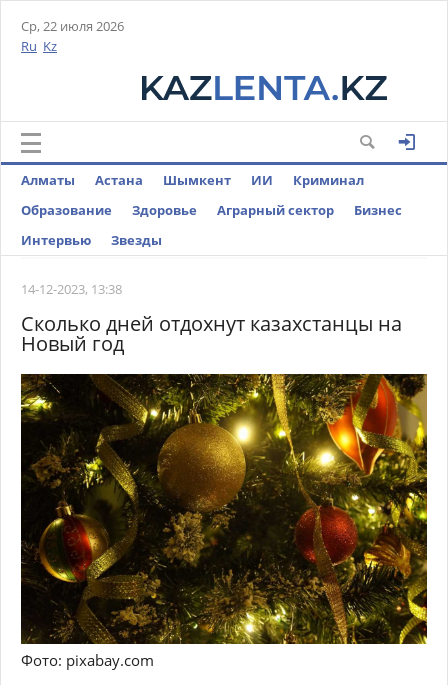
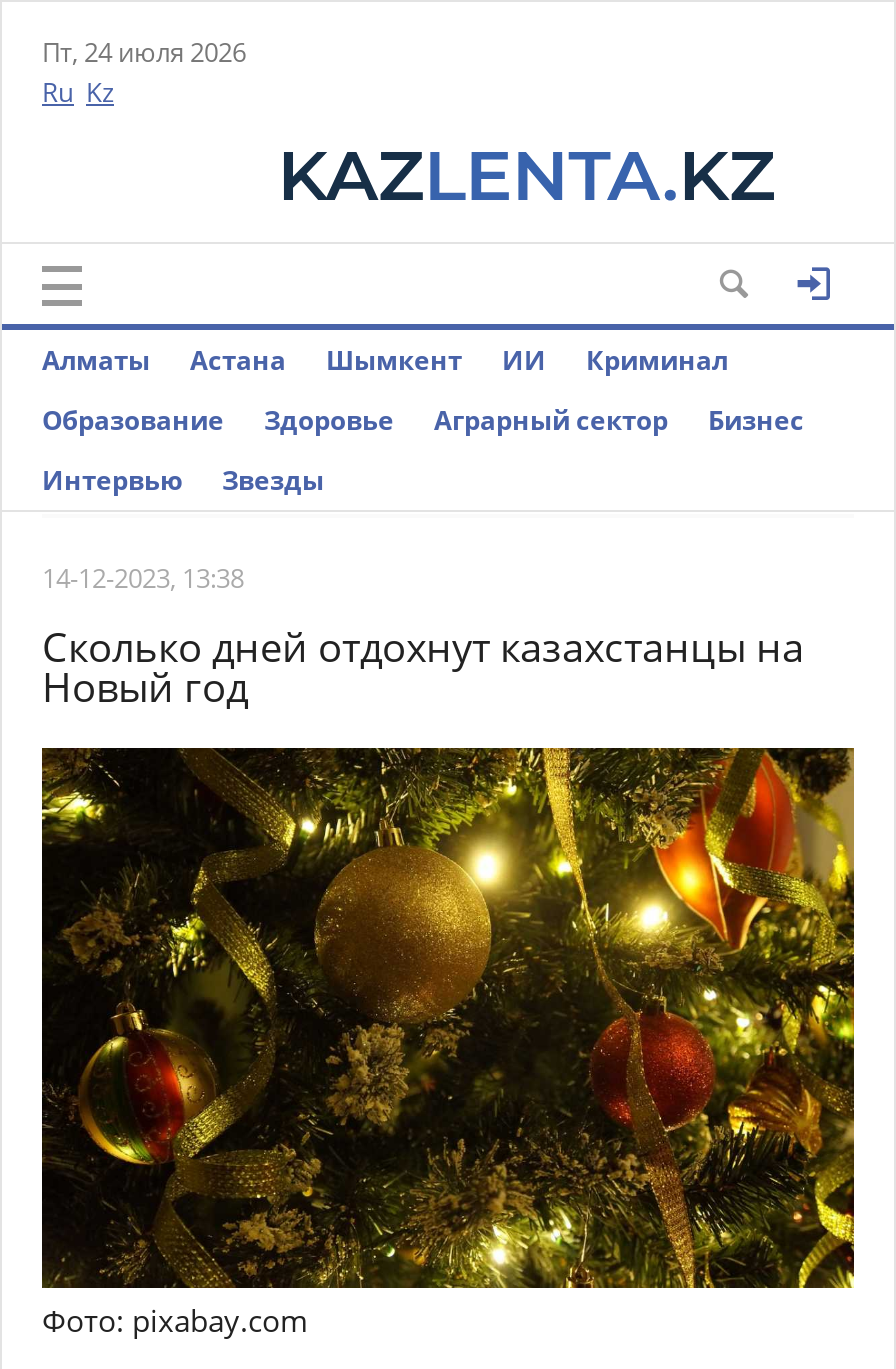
[21,17,124,35] Ср, 22 июля 2026 -> [42,34,246,70] Пт, 24 июля 2026

